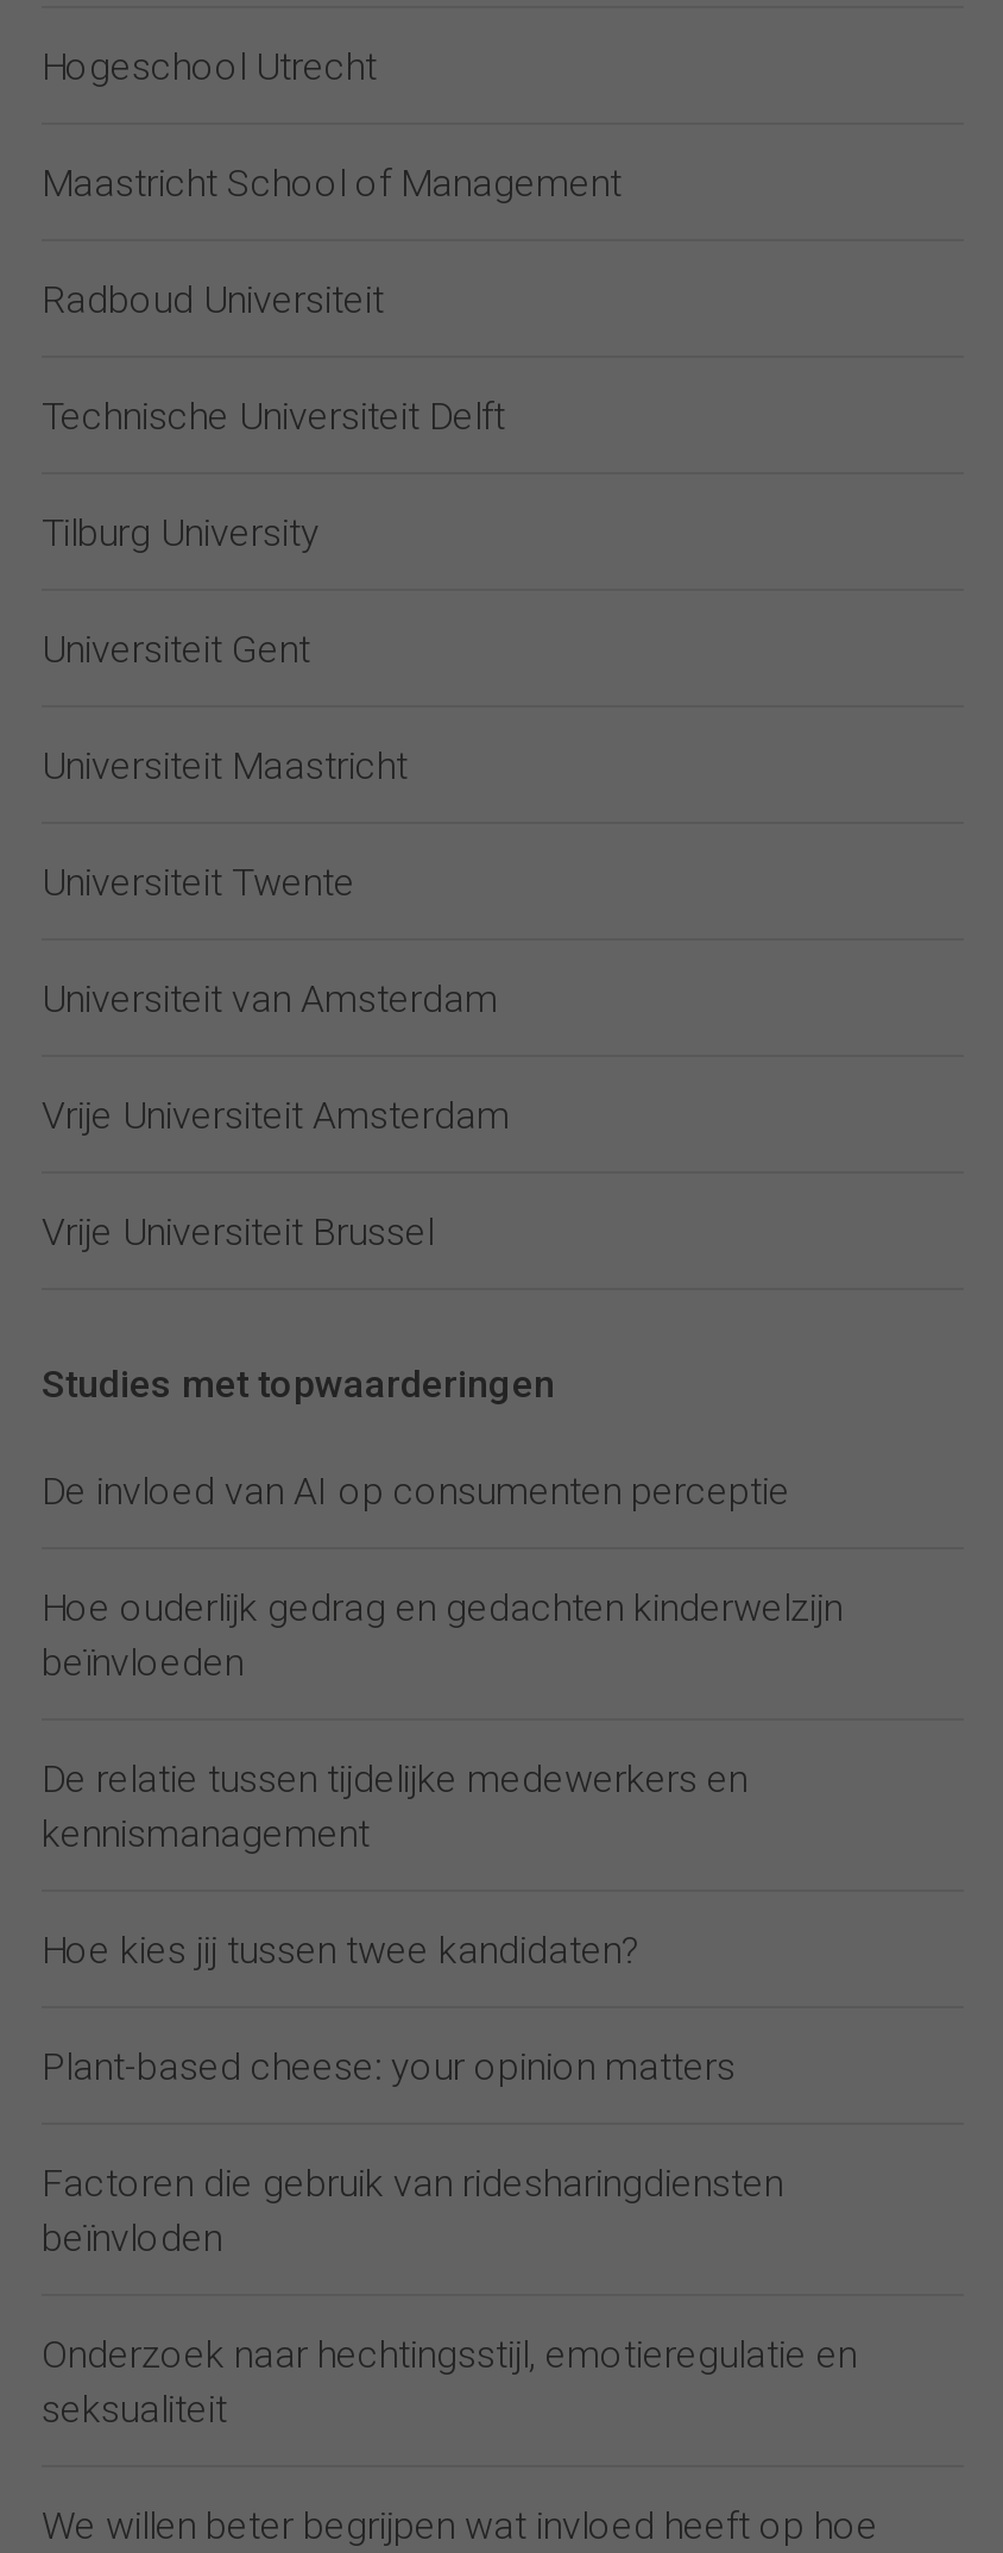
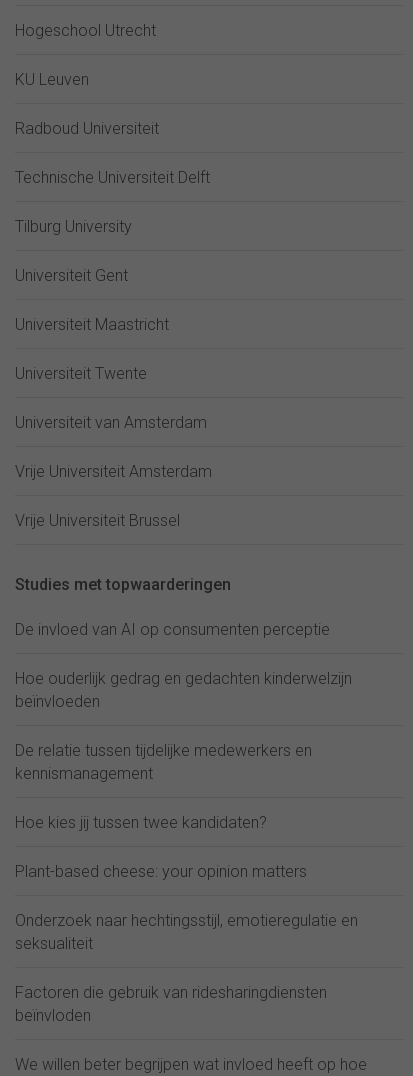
[42,161,622,206] Maastricht School of Management -> [15,70,89,89] KU Leuven
moved [42,2161,783,2260] -> [15,983,327,1025]: Factoren die gebruik van ridesharingdiensten | beïnvloden
moved [42,2332,857,2432] -> [15,911,358,953]: Onderzoek naar hechtingsstijl, emotieregulatie en | seksualiteit

